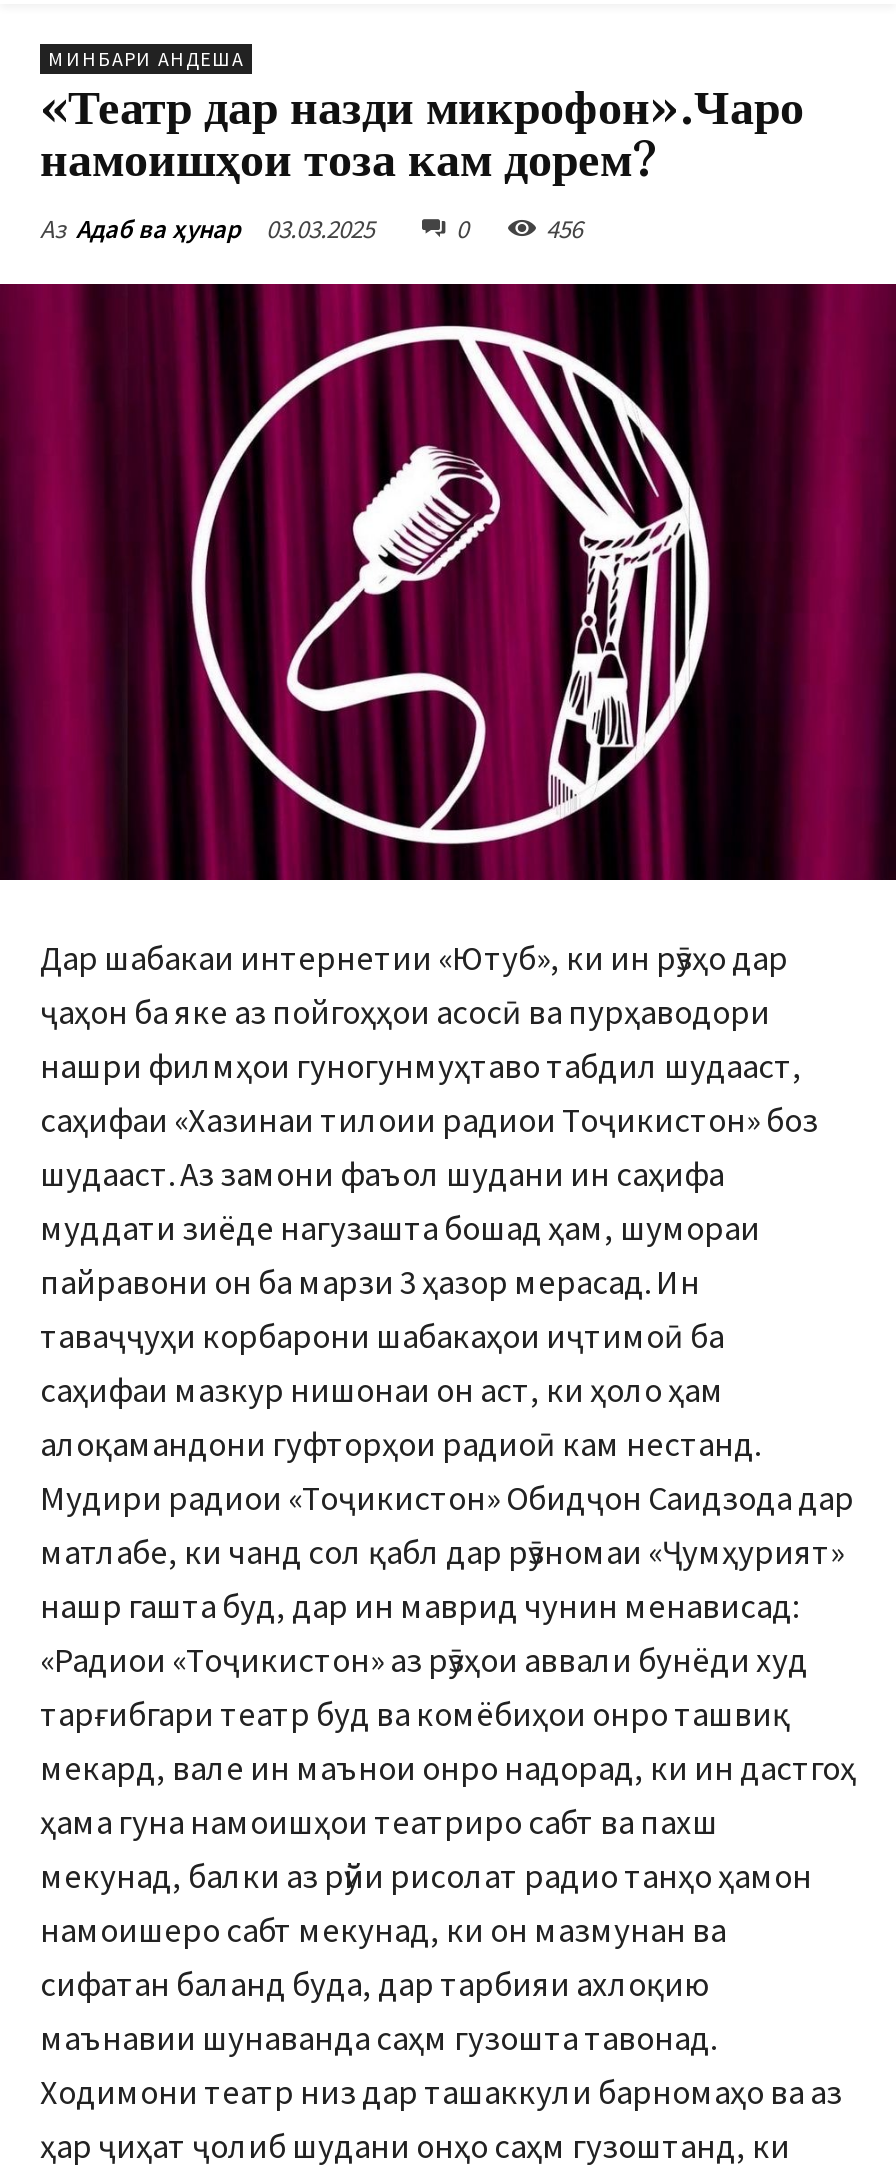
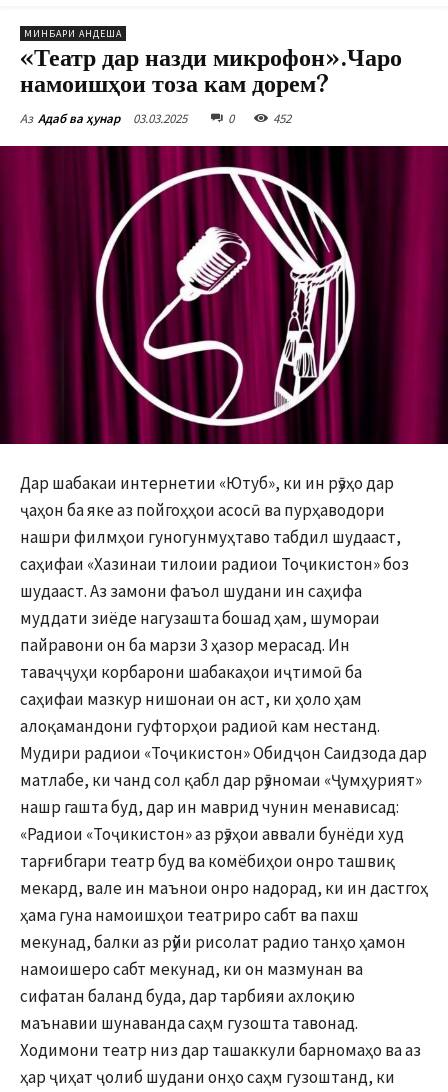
[546,211,582,245] 456 -> [273,109,291,126] 452

